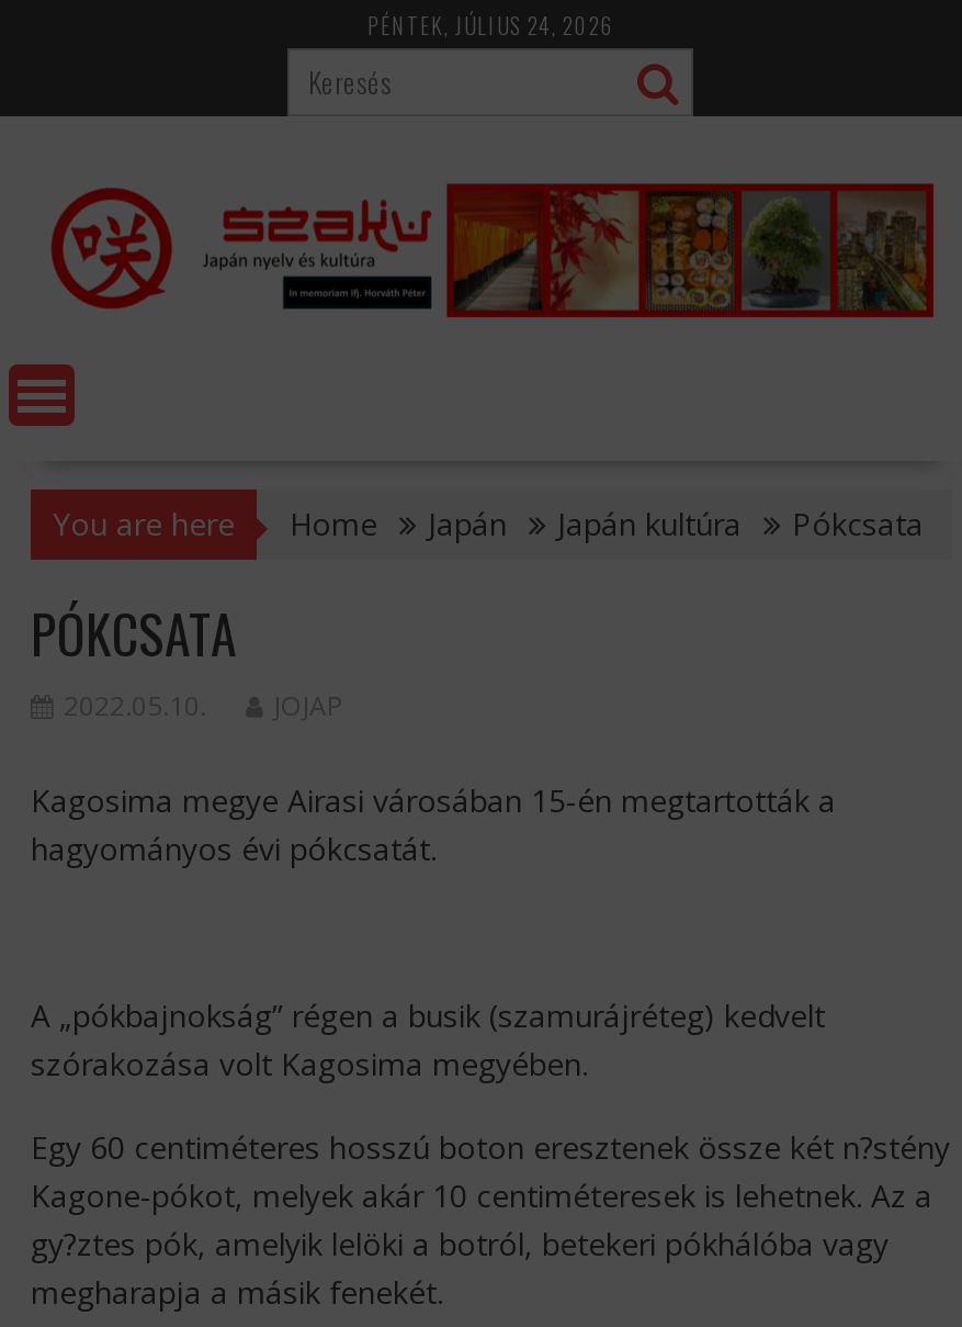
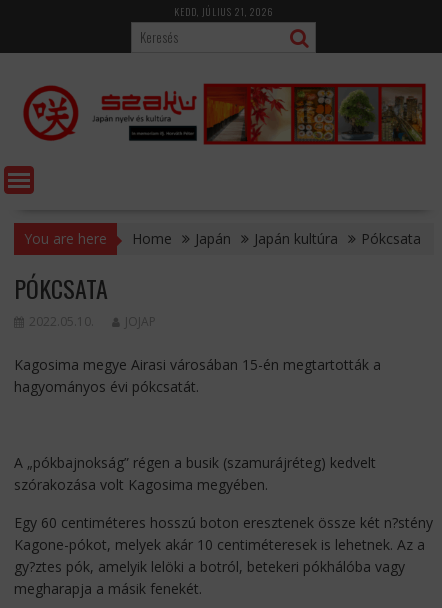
[367,9,615,42] PÉNTEK, JÚLIUS 24, 2026 -> [174,4,274,19] KEDD, JÚLIUS 21, 2026

